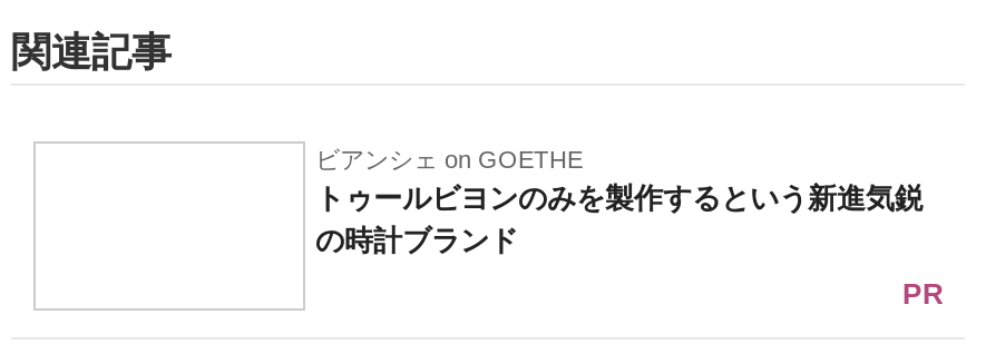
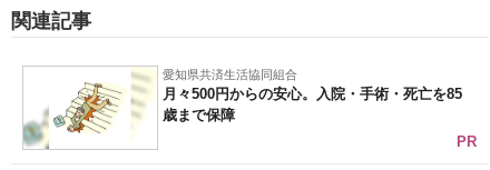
none -> [22,69,147,150] [image]
[315,147,924,258] ビアンシェ on GOETHE | トゥールビヨンのみを製作するという新進気鋭 | の時計ブランド -> [163,68,463,124] 愛知県共済生活協同組合 | 月々500円からの安心。入院・手術・死亡を85 | 歳まで保障

